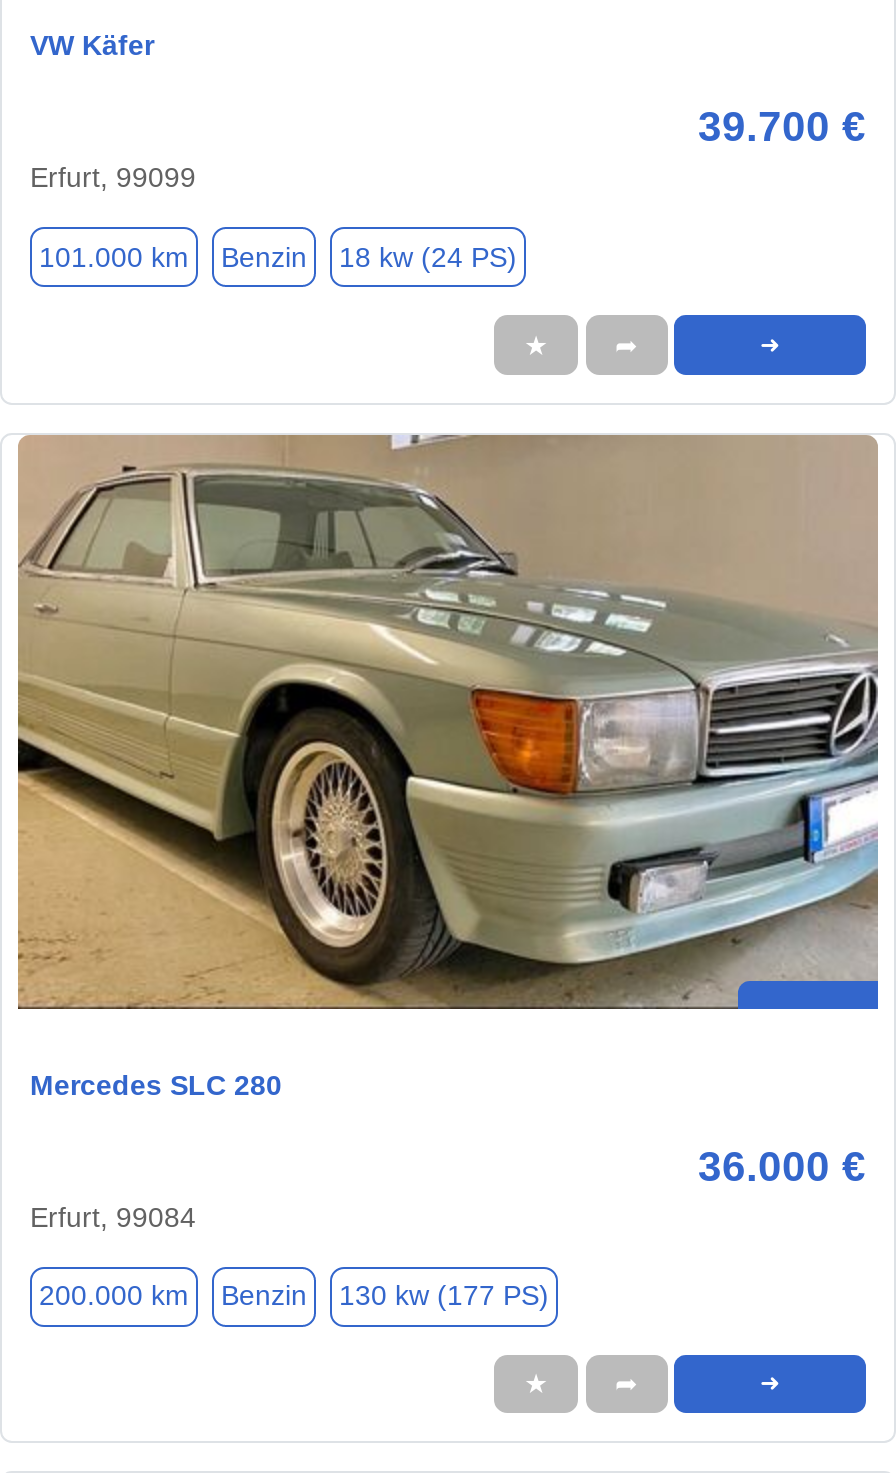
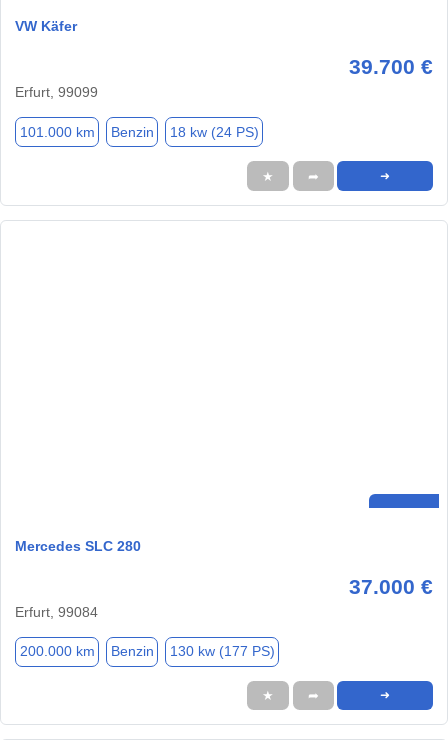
[16,433,880,1011] [image] -> none
[698,1143,866,1189] 36.000 € -> [349,575,433,598] 37.000 €

